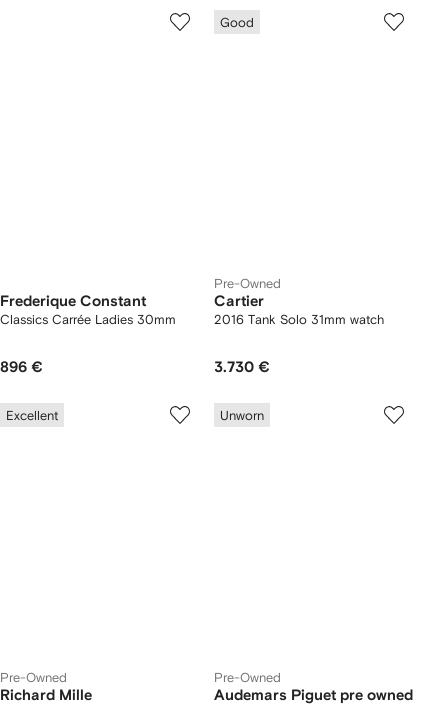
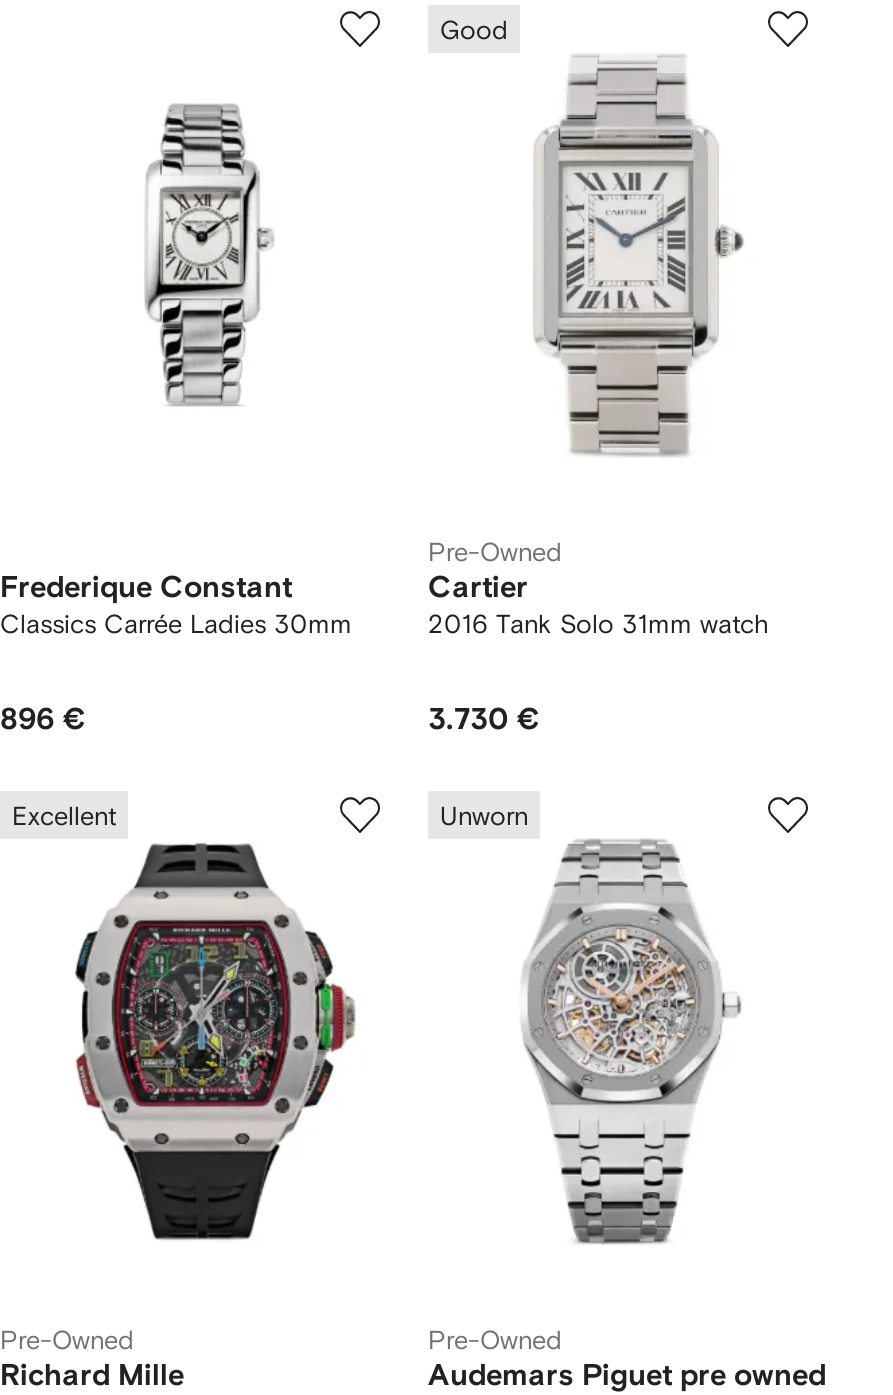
none -> [144,103,274,407] [image]
none -> [534,55,744,457] [image]
none -> [74,841,356,1241] [image]
none -> [522,837,742,1245] [image]

